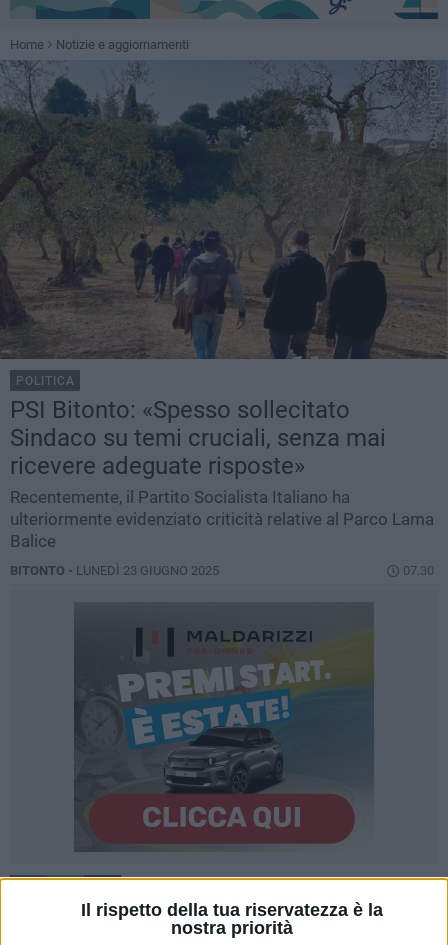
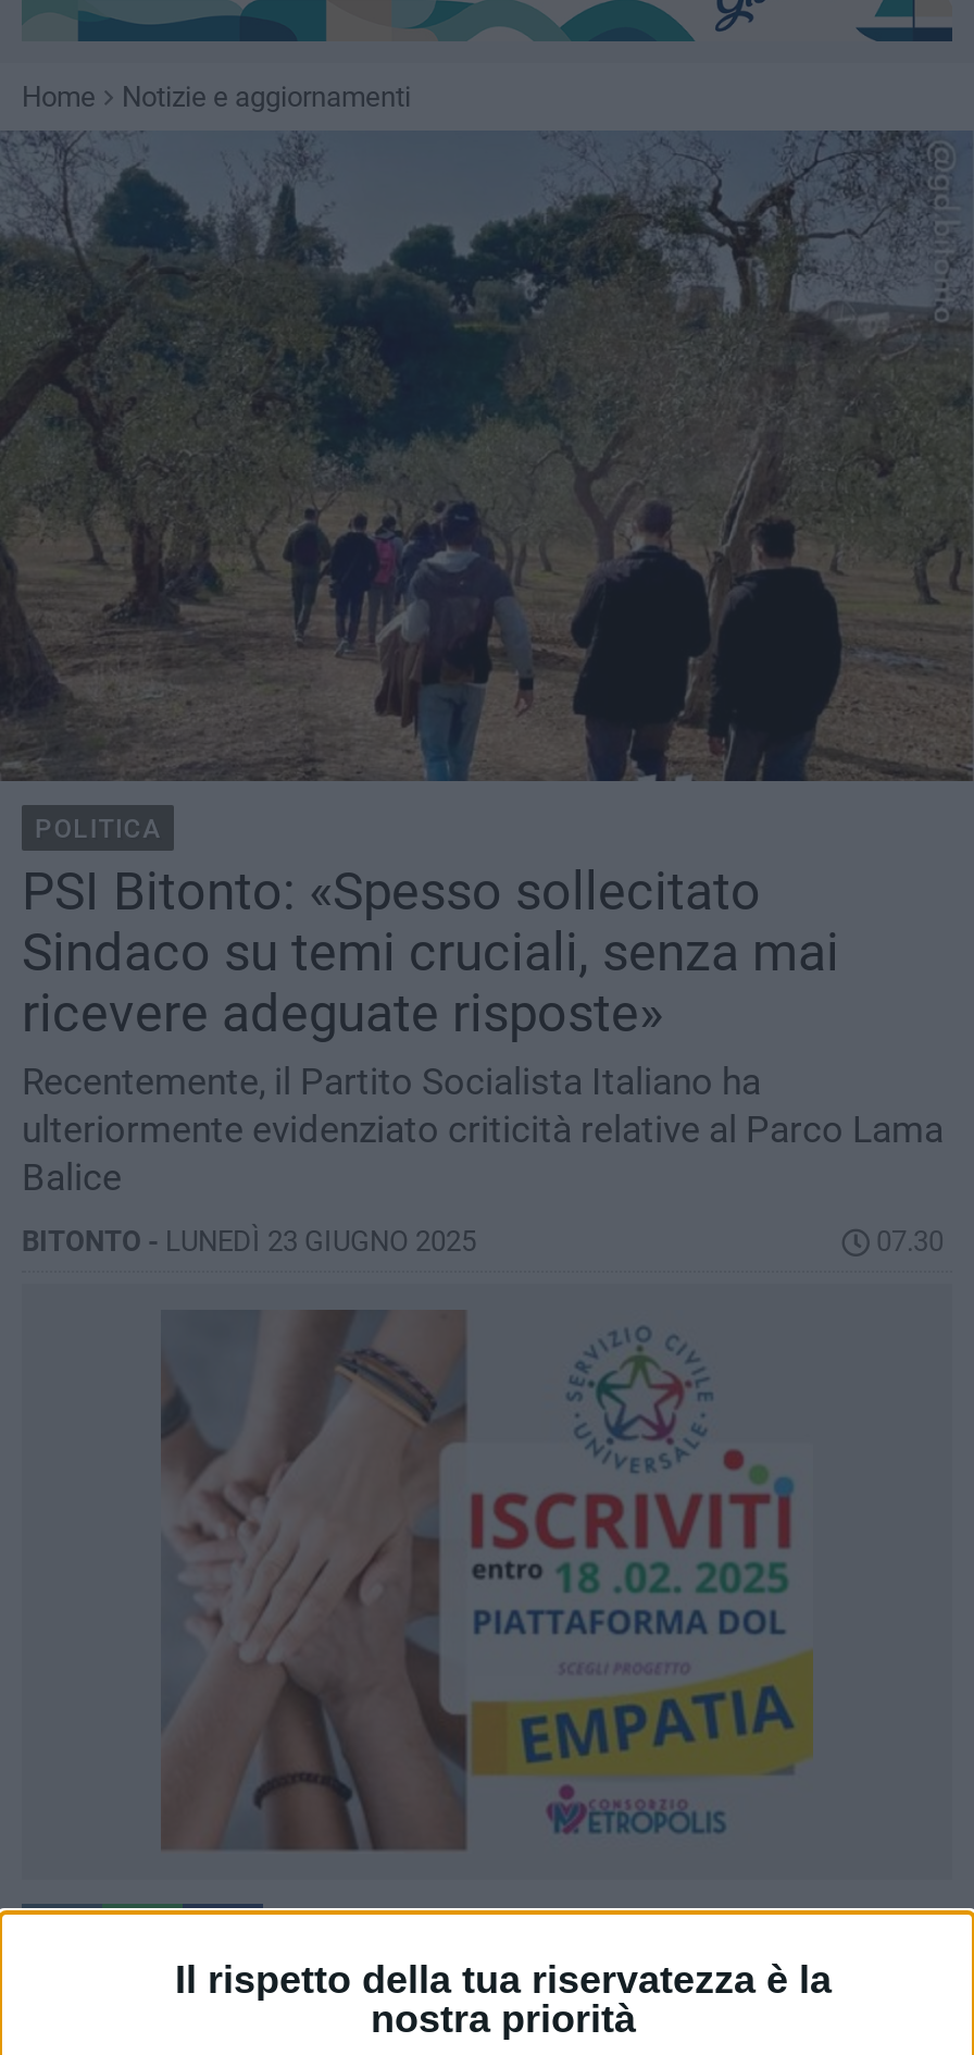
[74,621,374,850] [image] -> [163,1353,811,1847] [image]

